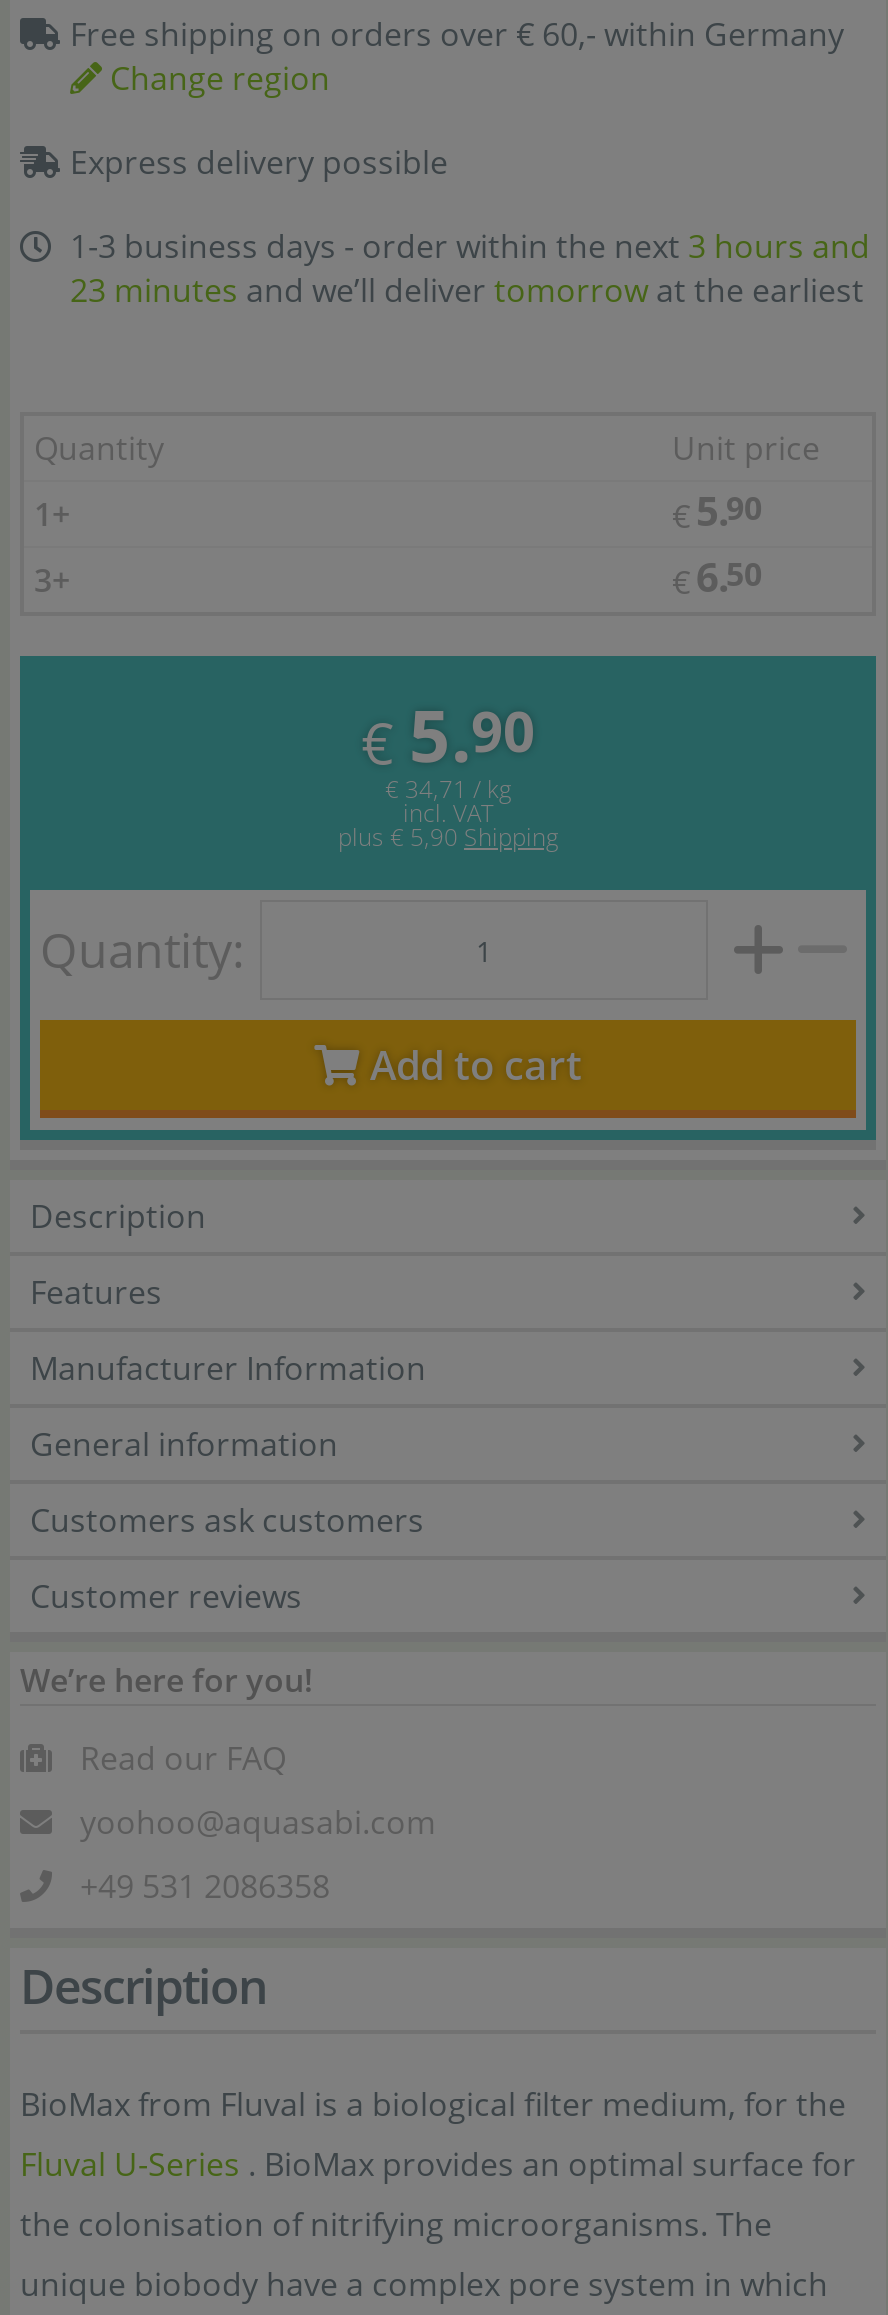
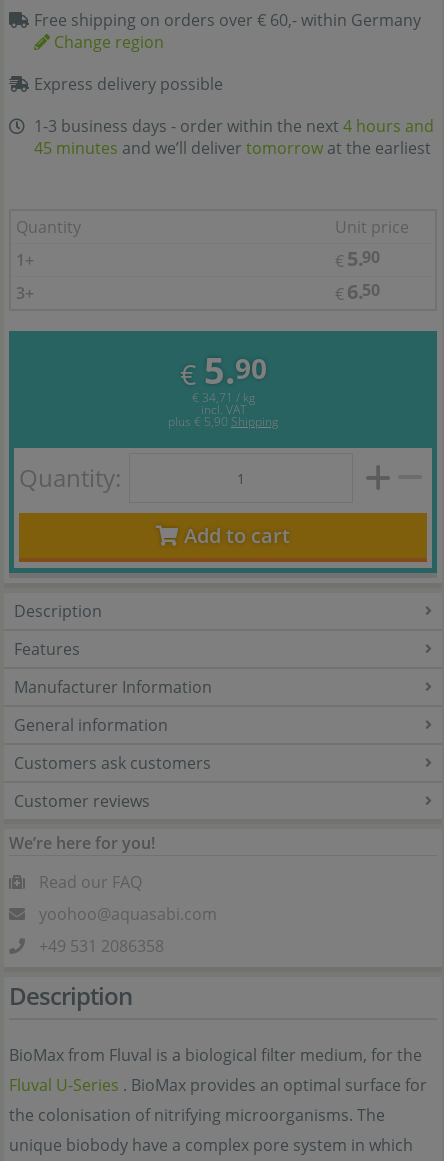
[70,224,870,268] 1-3 business days - order within the next 3 hours and -> [34,115,434,137] 1-3 business days - order within the next 4 hours and
[70,268,864,312] 23 minutes and we’ll deliver tomorrow at the earliest -> [34,137,431,159] 45 minutes and we’ll deliver tomorrow at the earliest

